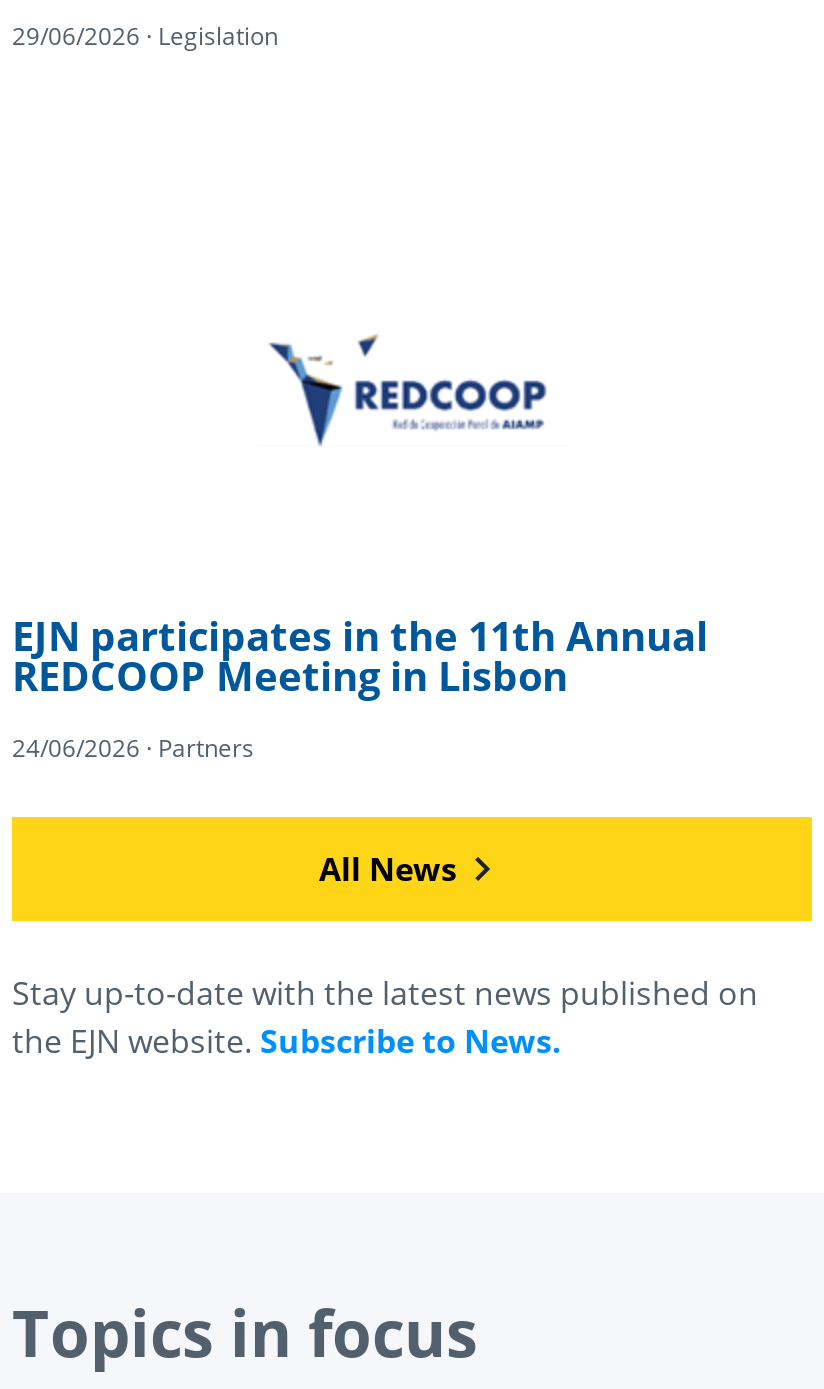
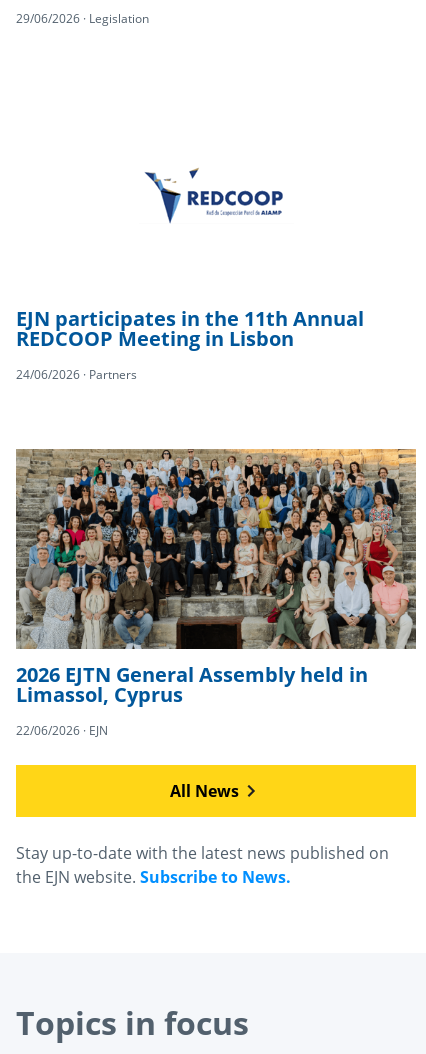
none -> [15,448,417,739] [image] | 2026 EJTN General Assembly held in | Limassol, Cyprus | 22/06/2026 · EJN

